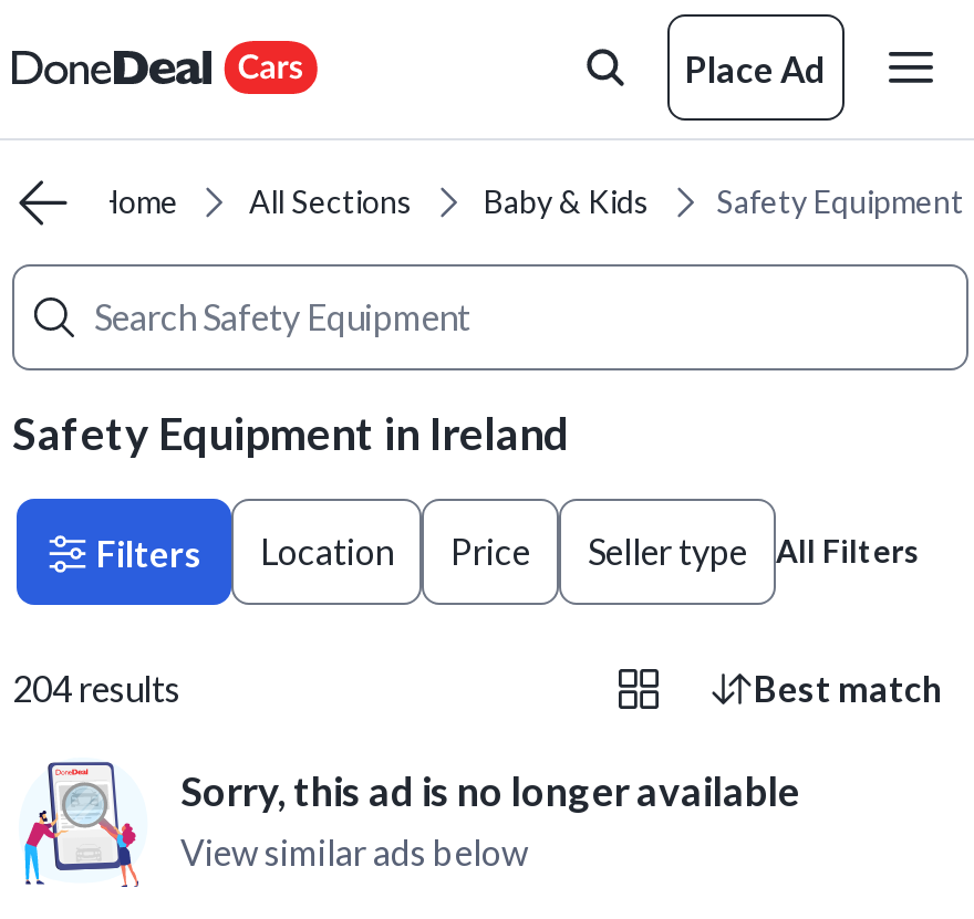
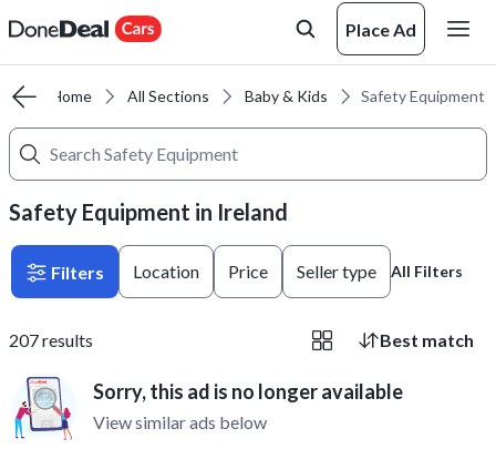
[12,667,180,709] 204 results -> [9,329,93,350] 207 results

